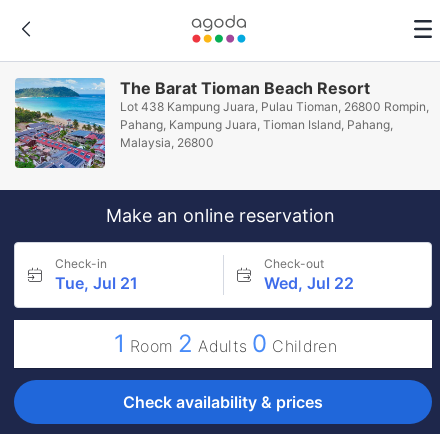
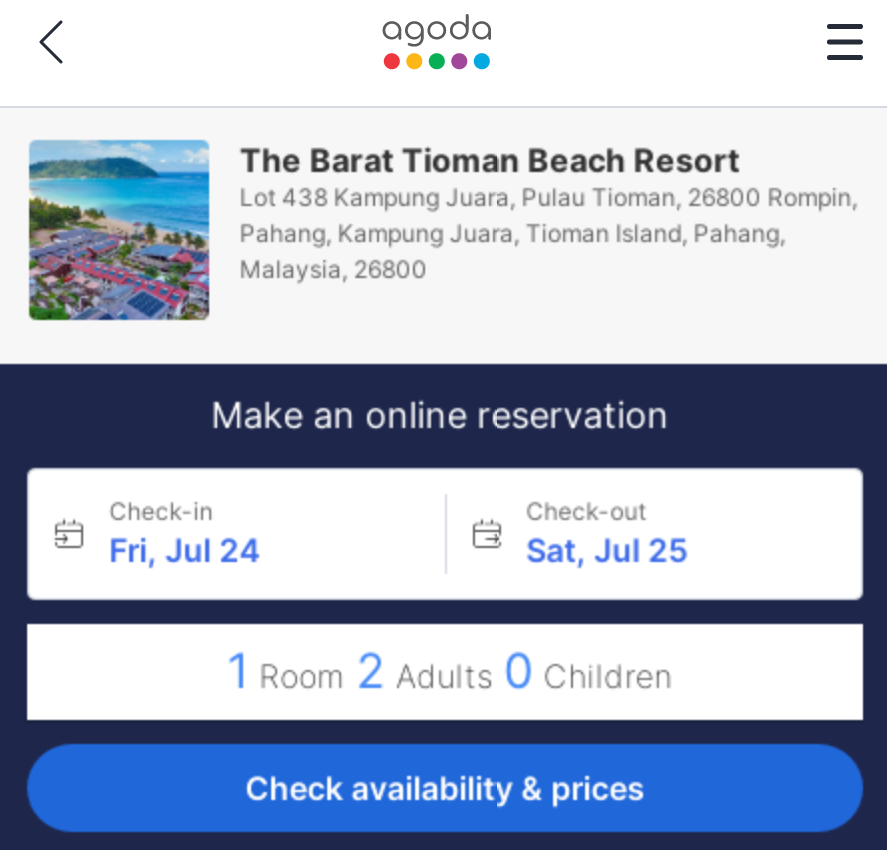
[55,273,138,293] Tue, Jul 21 -> [109,530,261,570] Fri, Jul 24
[263,273,353,293] Wed, Jul 22 -> [526,530,688,570] Sat, Jul 25

